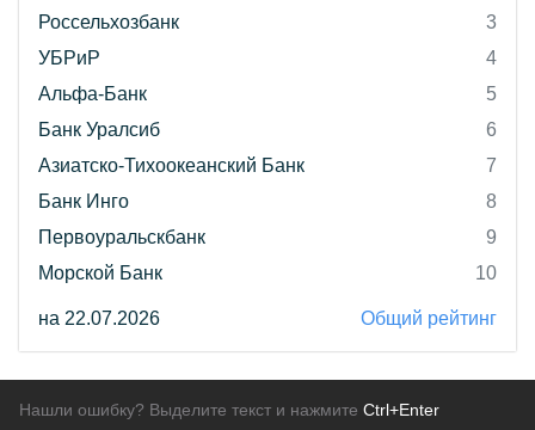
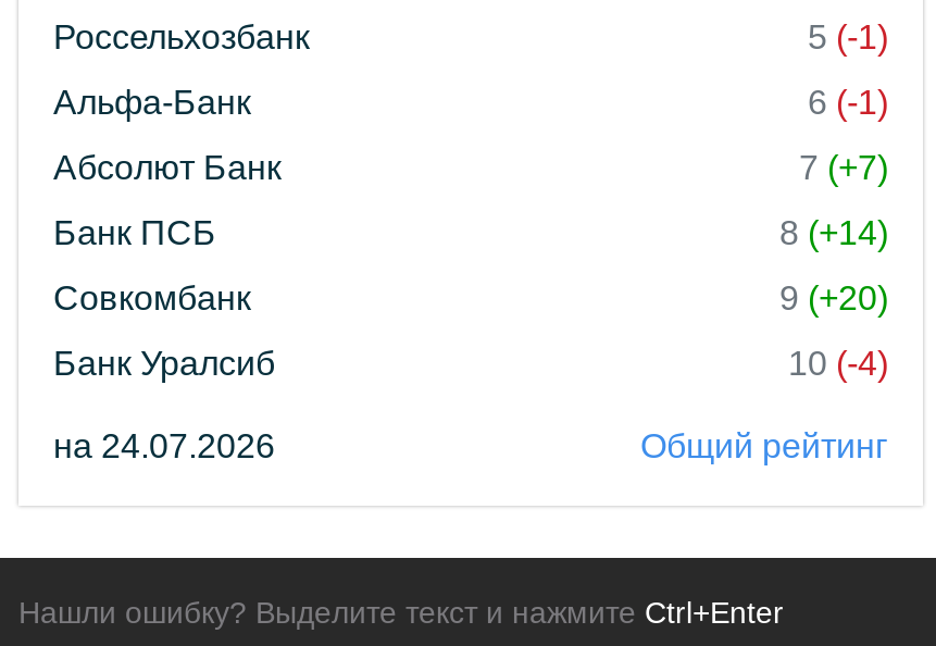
[38,12,497,68] 3 | УБРиР | 4 -> [808,18,888,55] 5 (-1)
[486,84,497,104] 5 -> [53,84,888,316] 6 (-1) | Абсолют Банк | 7 (+7) | Банк ПСБ | 8 (+14) | Совкомбанк | 9 (+20)
[38,119,497,328] 6 | Азиатско-Тихоокеанский Банк | 7 | Банк Инго | 8 | Первоуральскбанк | 9 | Морской Банк | 10 | на 22.07.2026 -> [53,345,888,464] 10 (-4) | на 24.07.2026
moved [38,119,160,140] -> [53,345,275,382]: Банк Уралсиб

